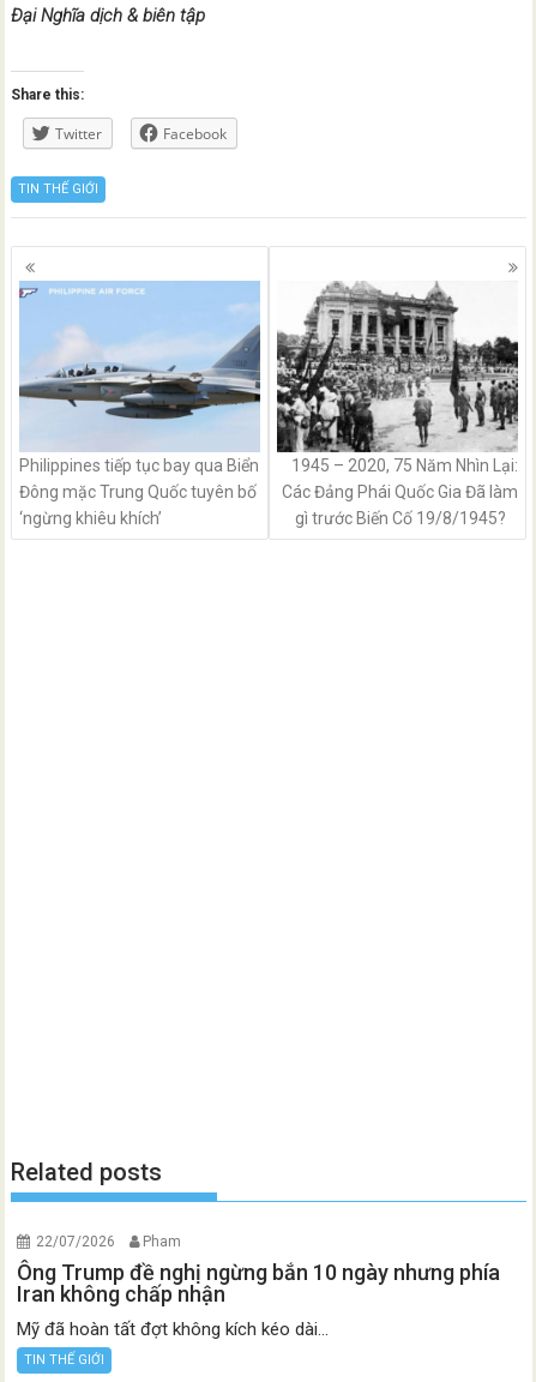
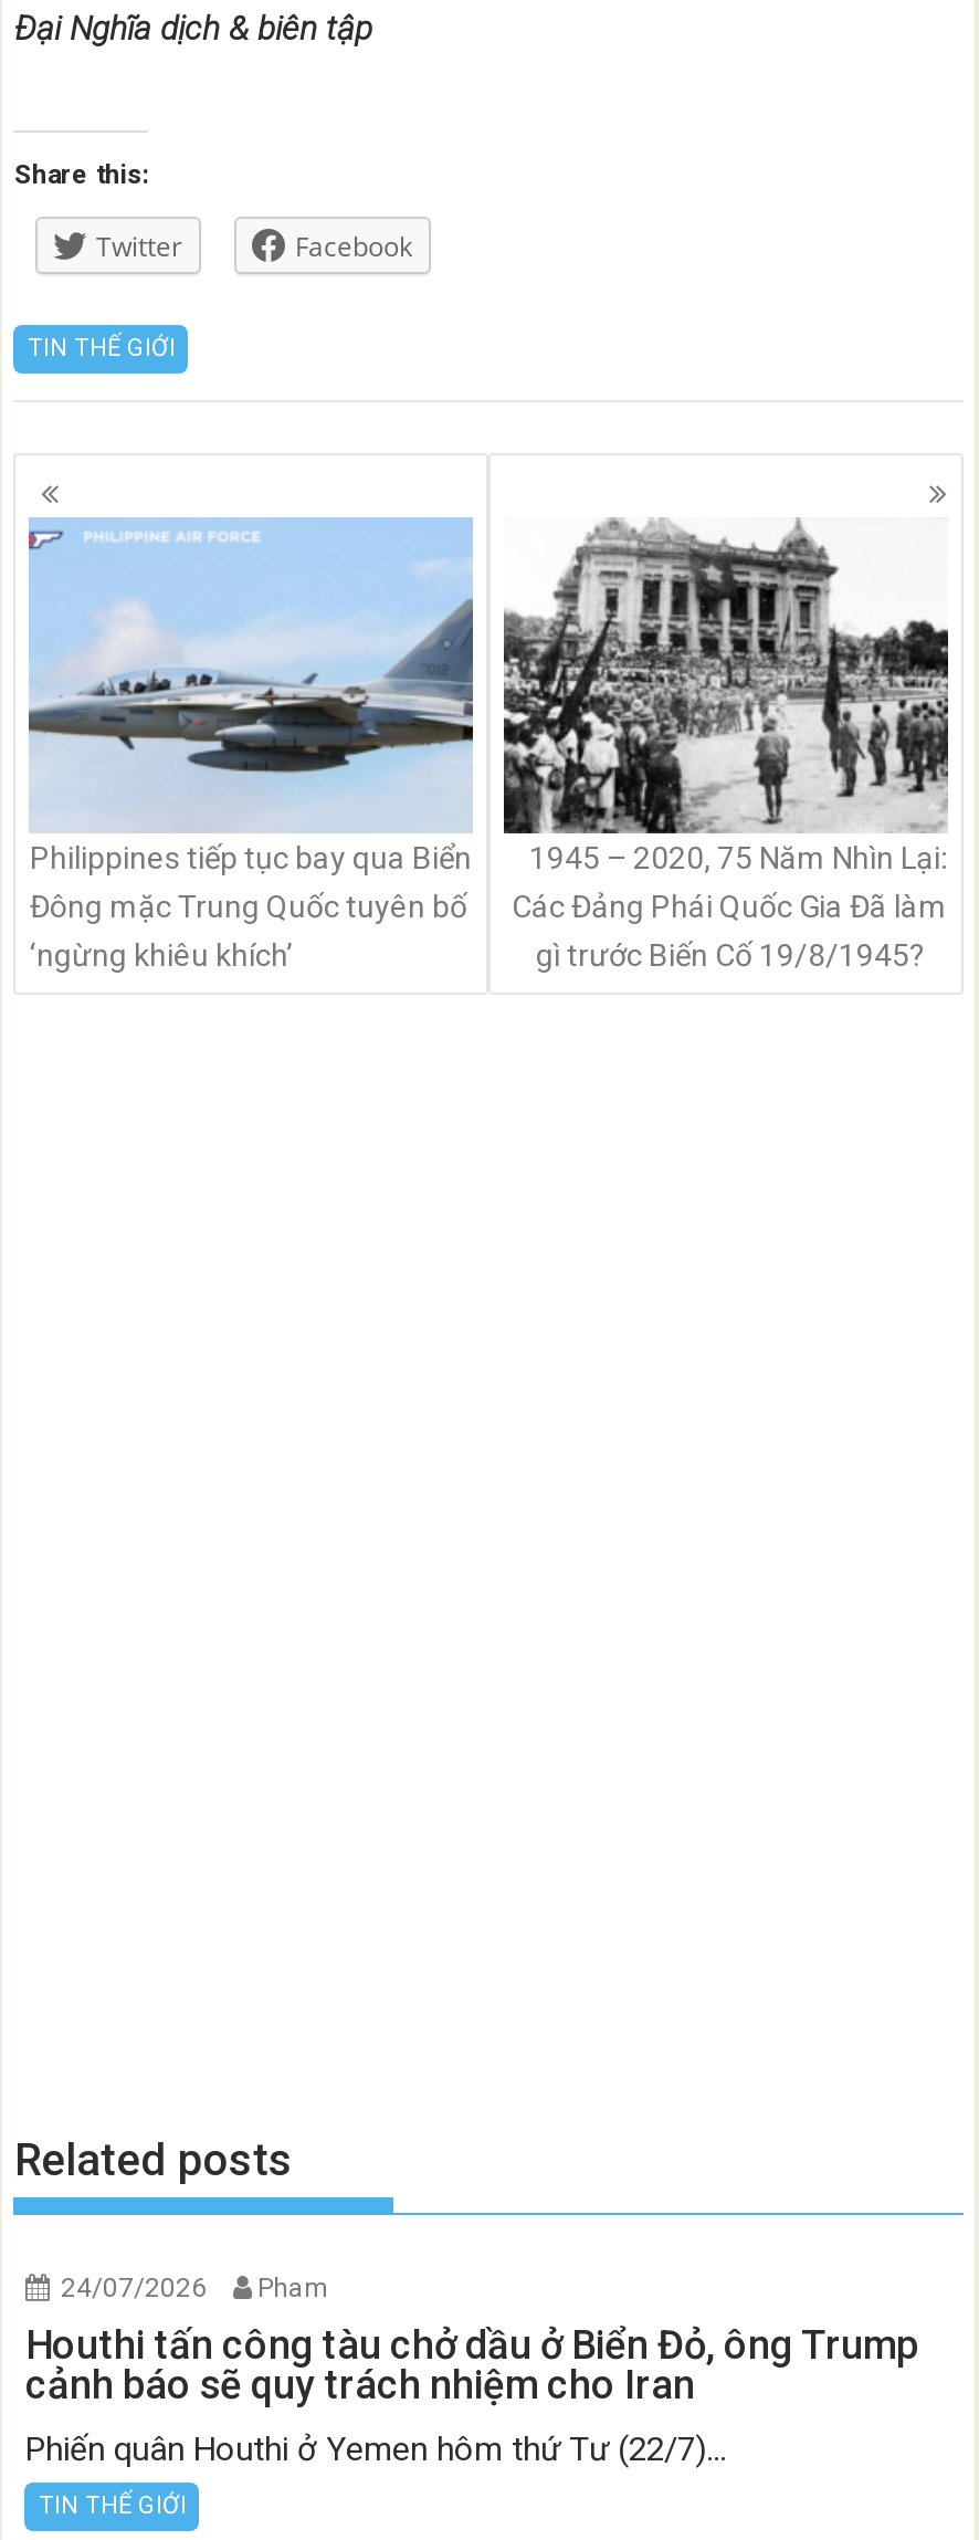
[37,1233,182,1250] 22/07/2026 Pham -> [61,2273,328,2304] 24/07/2026 Pham
[17,1260,501,1307] Ông Trump đề nghị ngừng bắn 10 ngày nhưng phía | Iran không chấp nhận -> [25,2322,918,2408] Houthi tấn công tàu chở dầu ở Biển Đỏ, ông Trump | cảnh báo sẽ quy trách nhiệm cho Iran
[17,1319,329,1340] Mỹ đã hoàn tất đợt không kích kéo dài... -> [25,2430,726,2470] Phiến quân Houthi ở Yemen hôm thứ Tư (22/7)...

